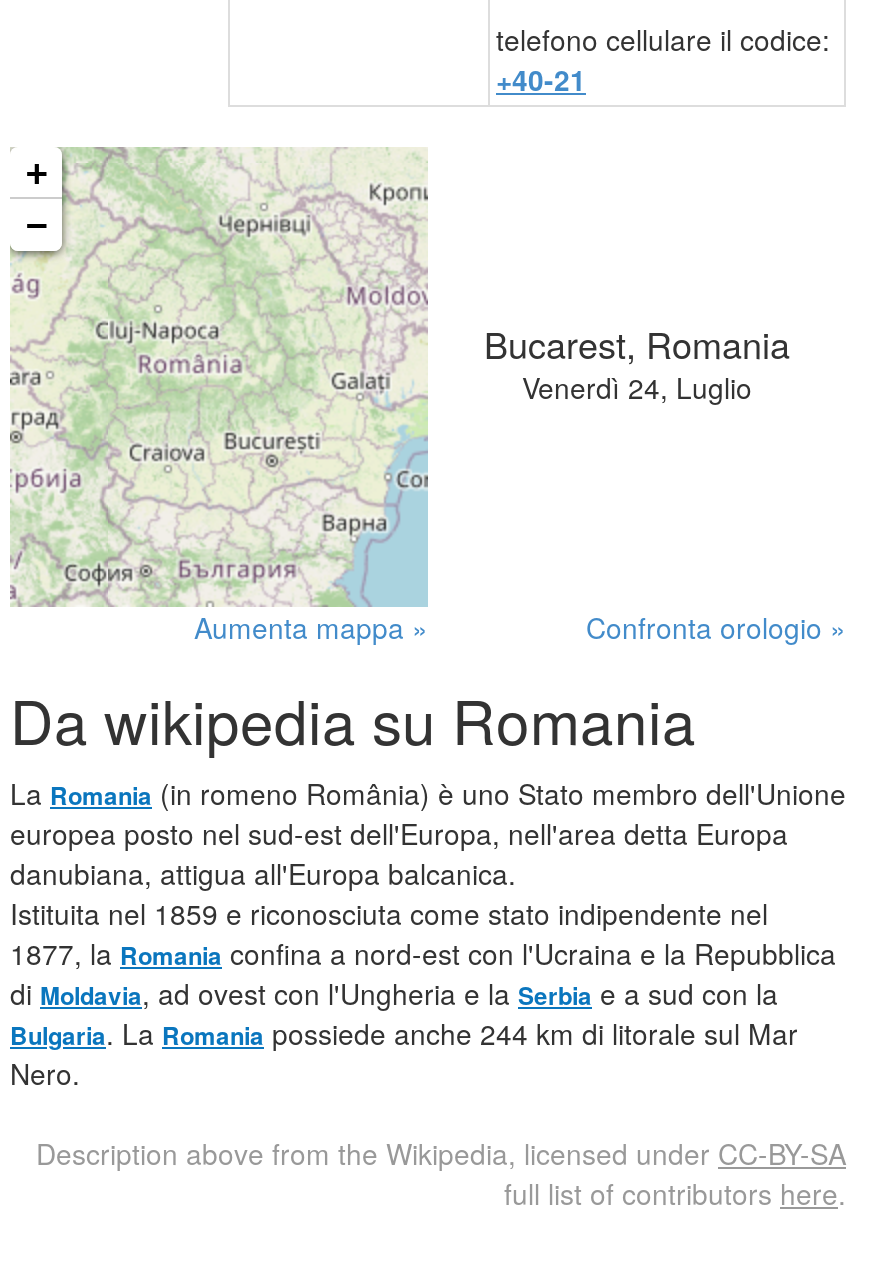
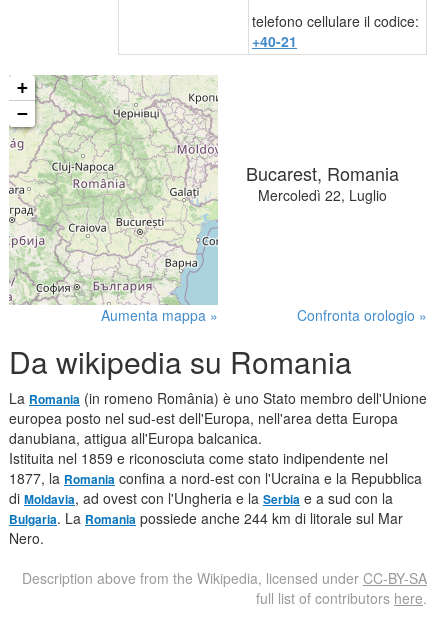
[522,367,752,407] Venerdì 24, Luglio -> [258,185,387,205] Mercoledì 22, Luglio

